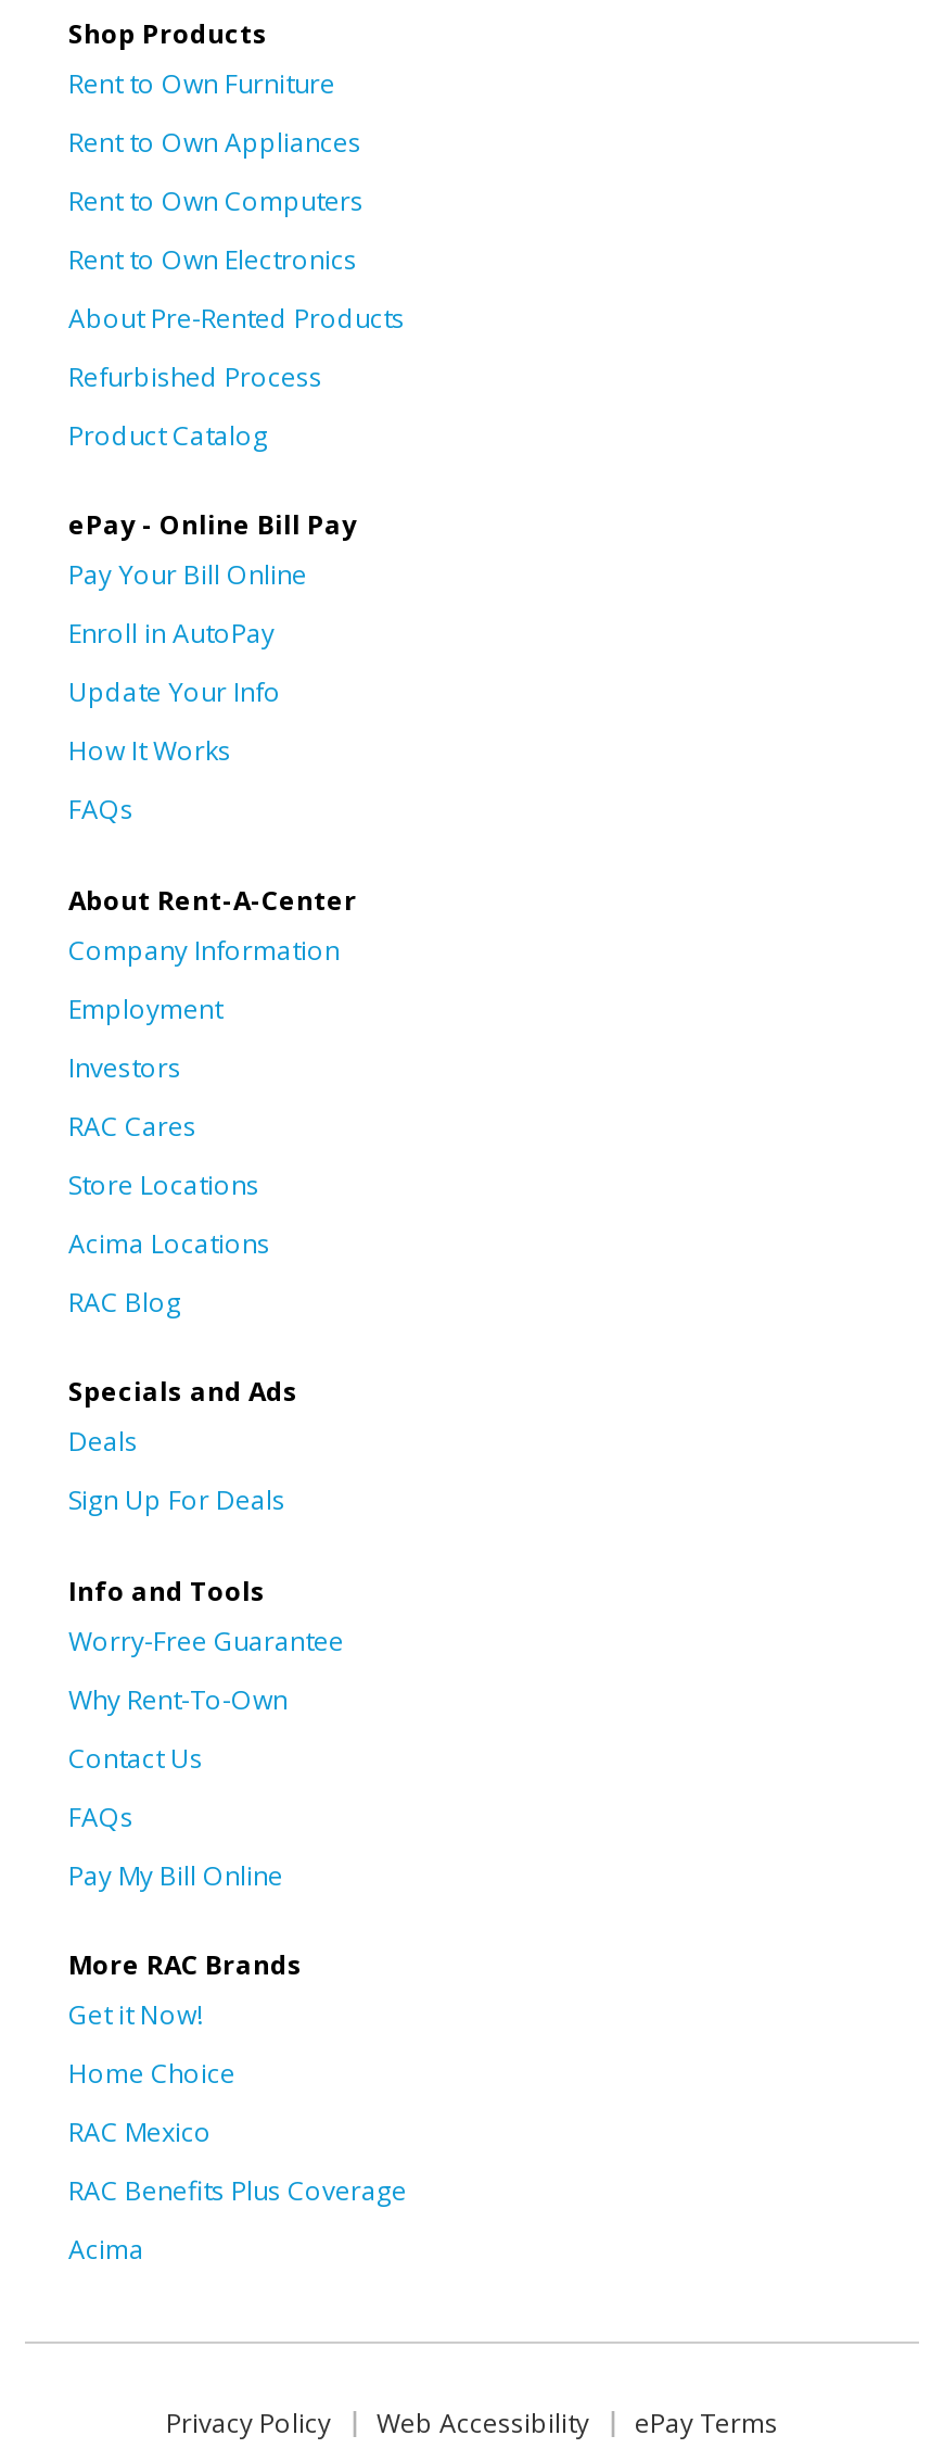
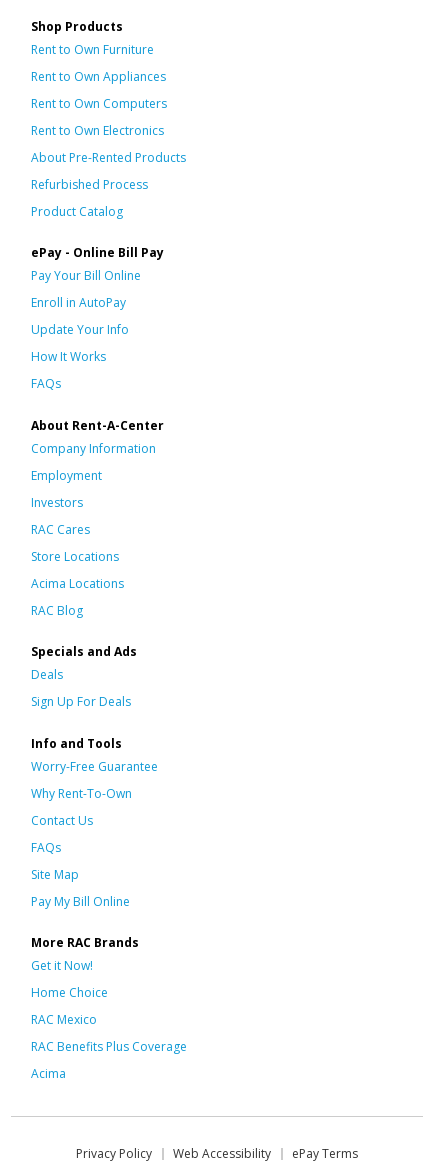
none -> [31,865,79,882] Site Map

